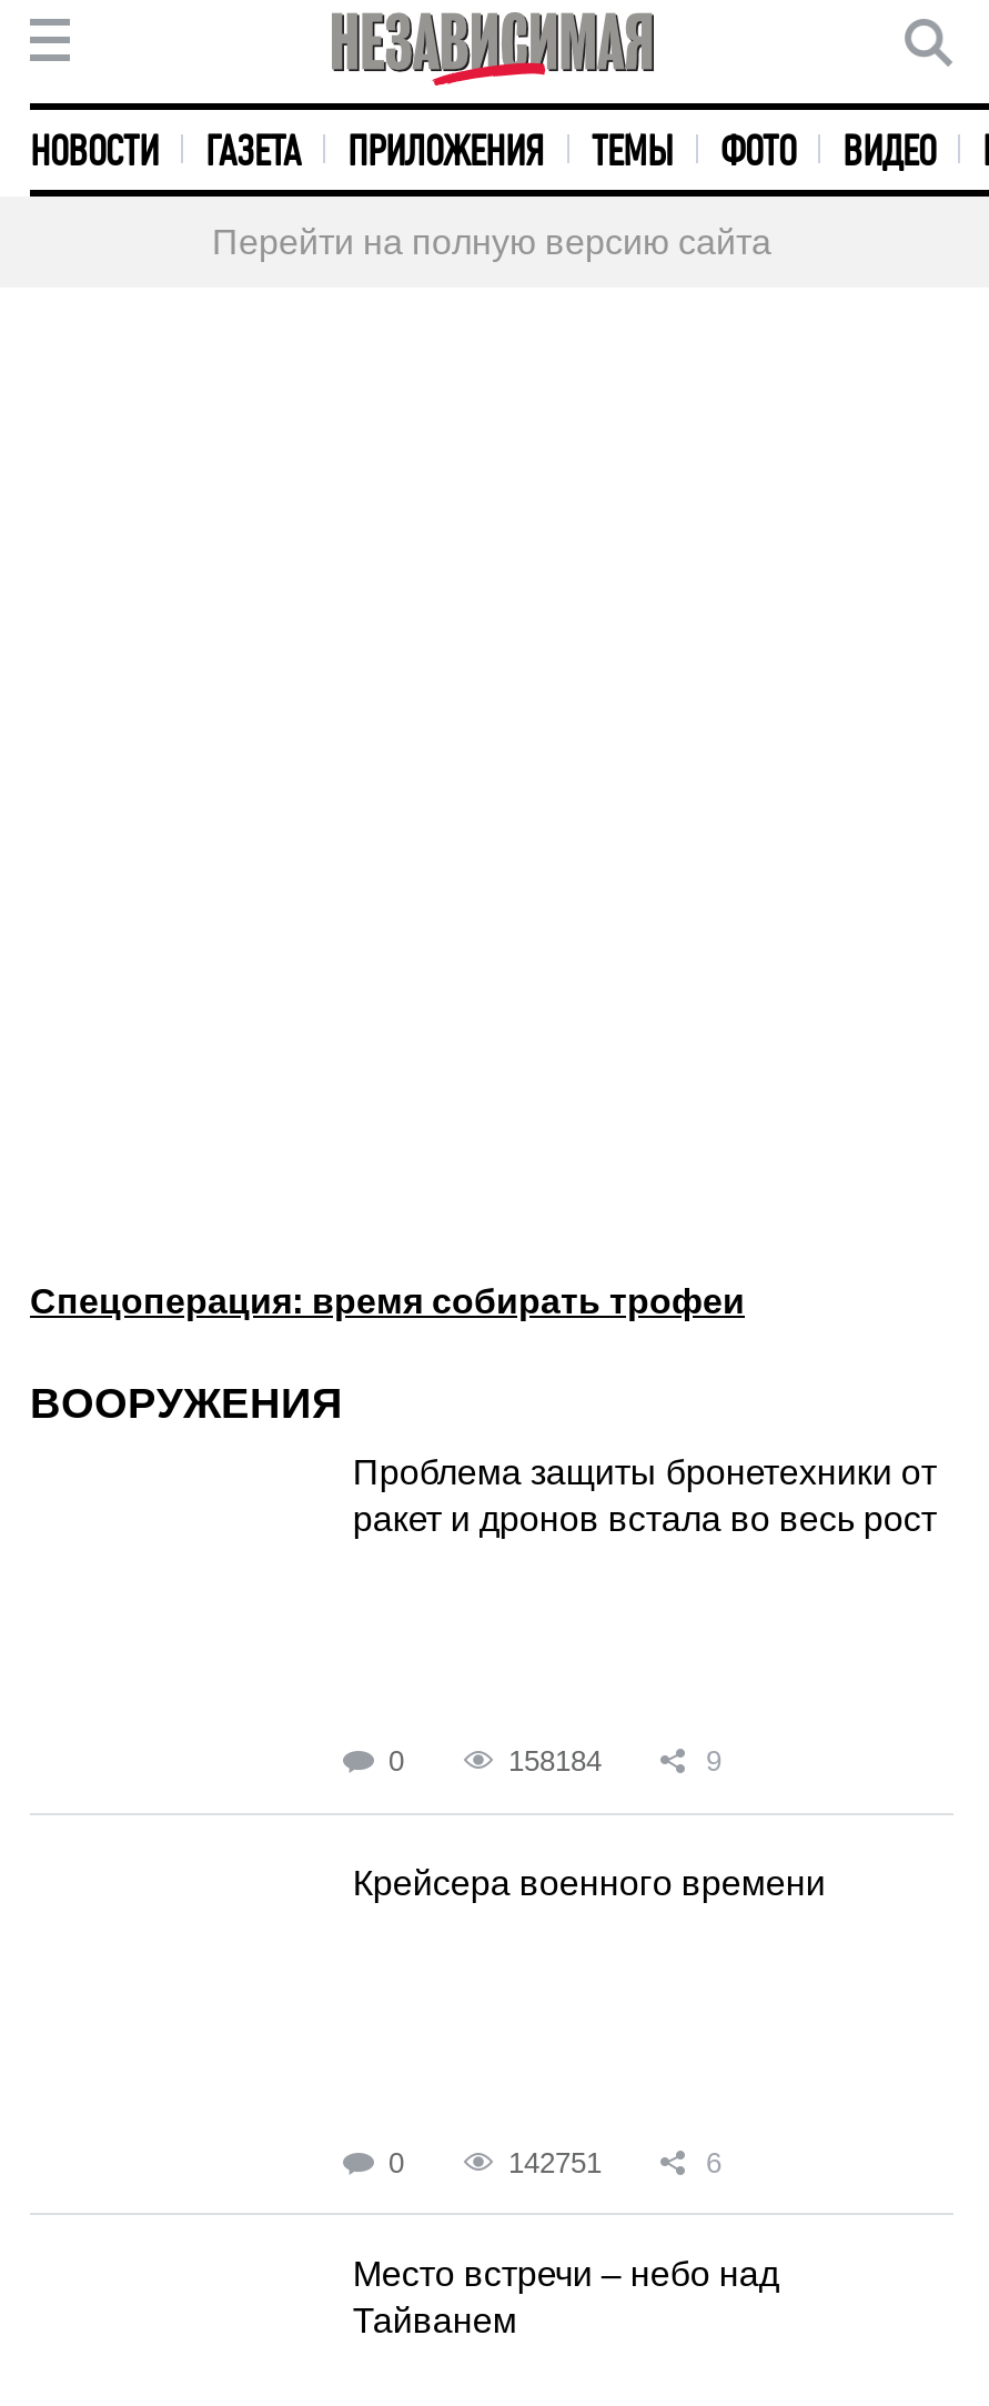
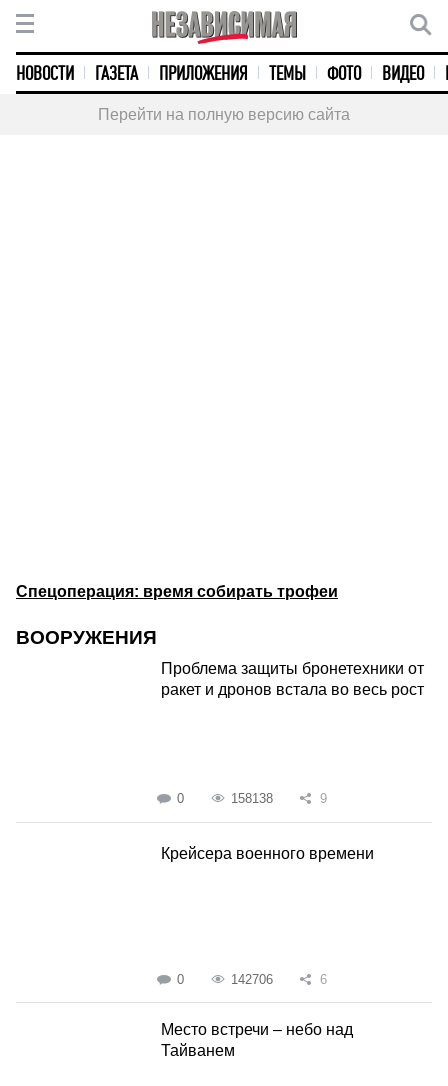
[508,1744,601,1778] 158184 -> [231,791,273,806] 158138
[508,2145,601,2179] 142751 -> [231,972,273,987] 142706

